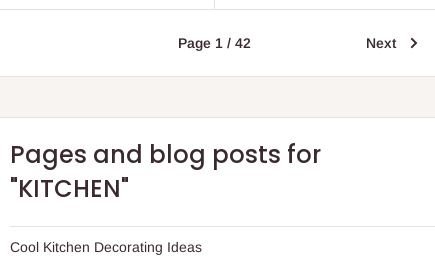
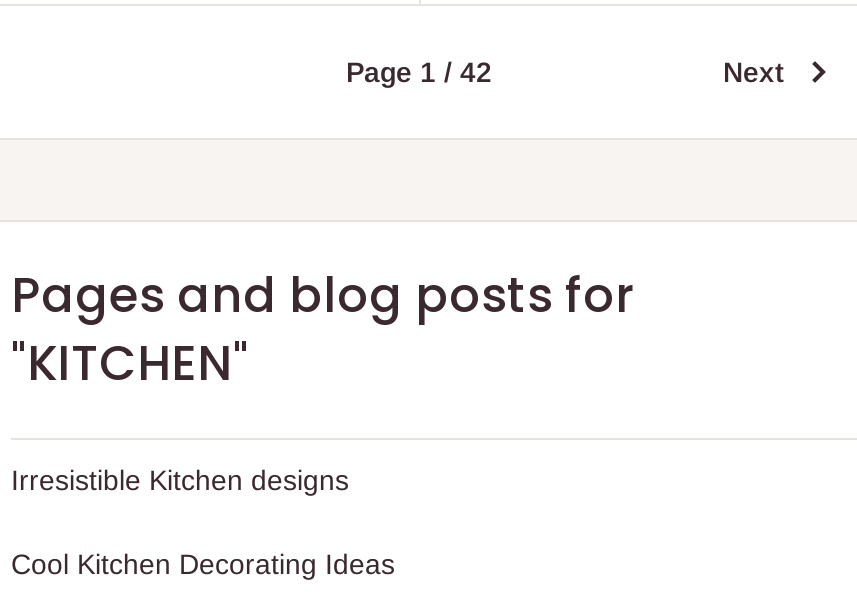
none -> [11,464,349,496] Irresistible Kitchen designs

